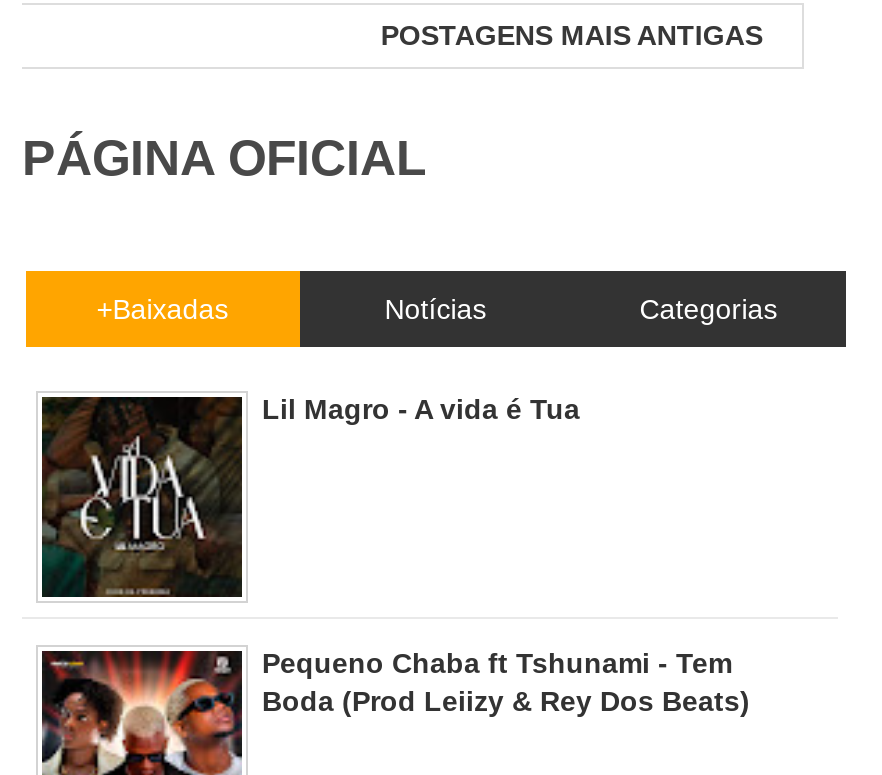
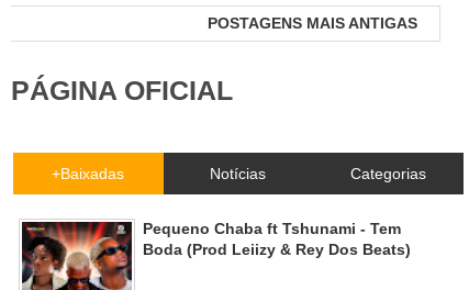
[42,394,580,602] [image] | Lil Magro - A vida é Tua -> none

